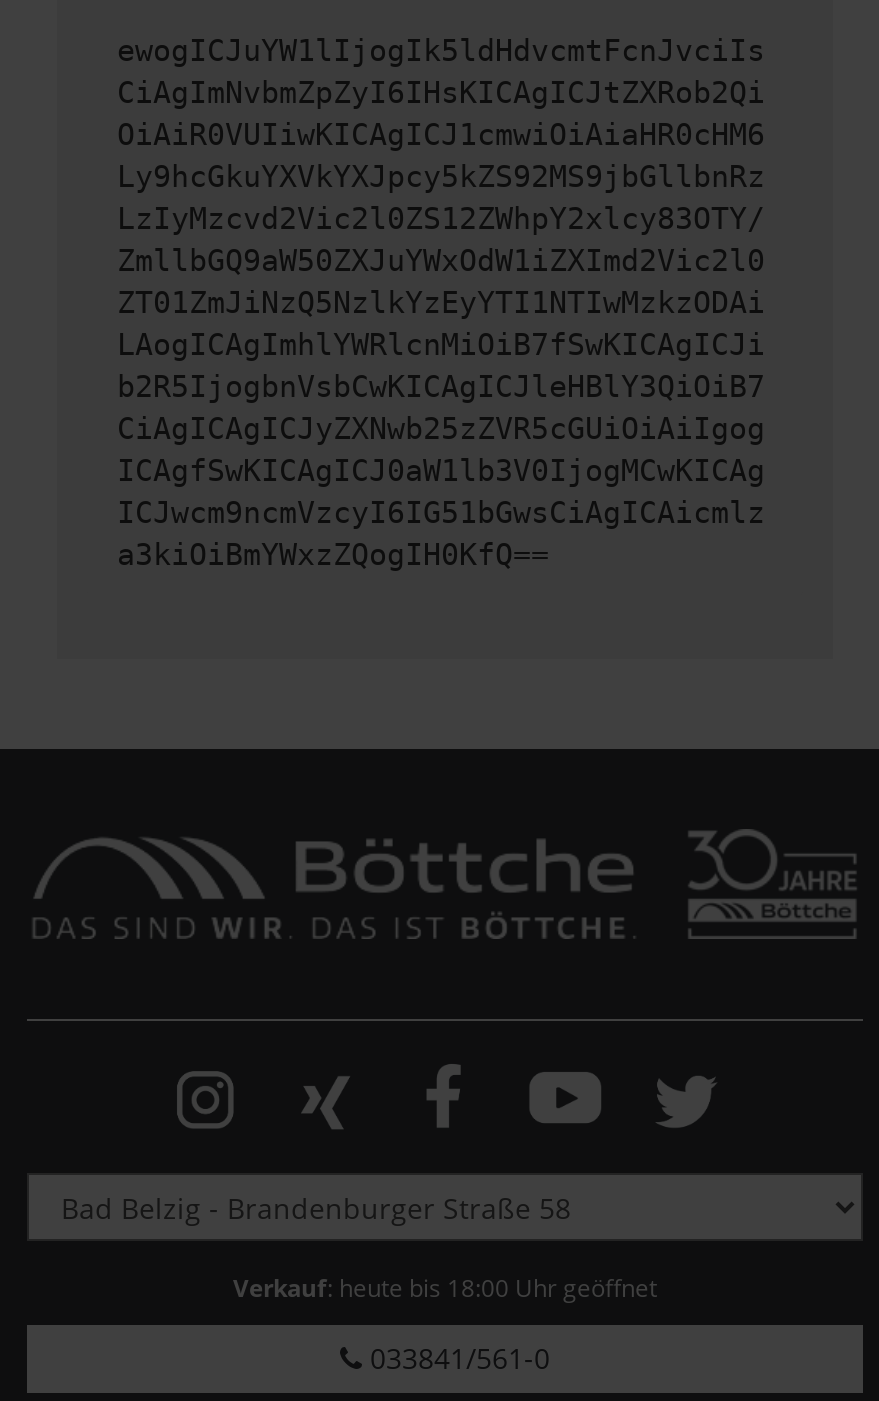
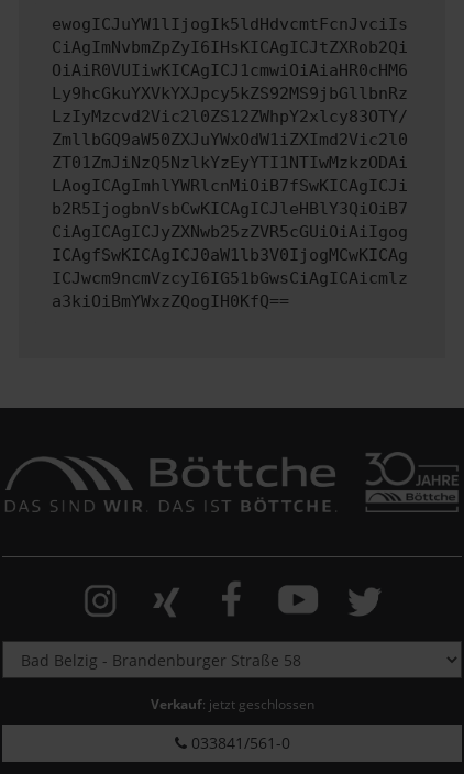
[233,1271,657,1303] Verkauf: heute bis 18:00 Uhr geöffnet -> [150,695,314,712] Verkauf: jetzt geschlossen

